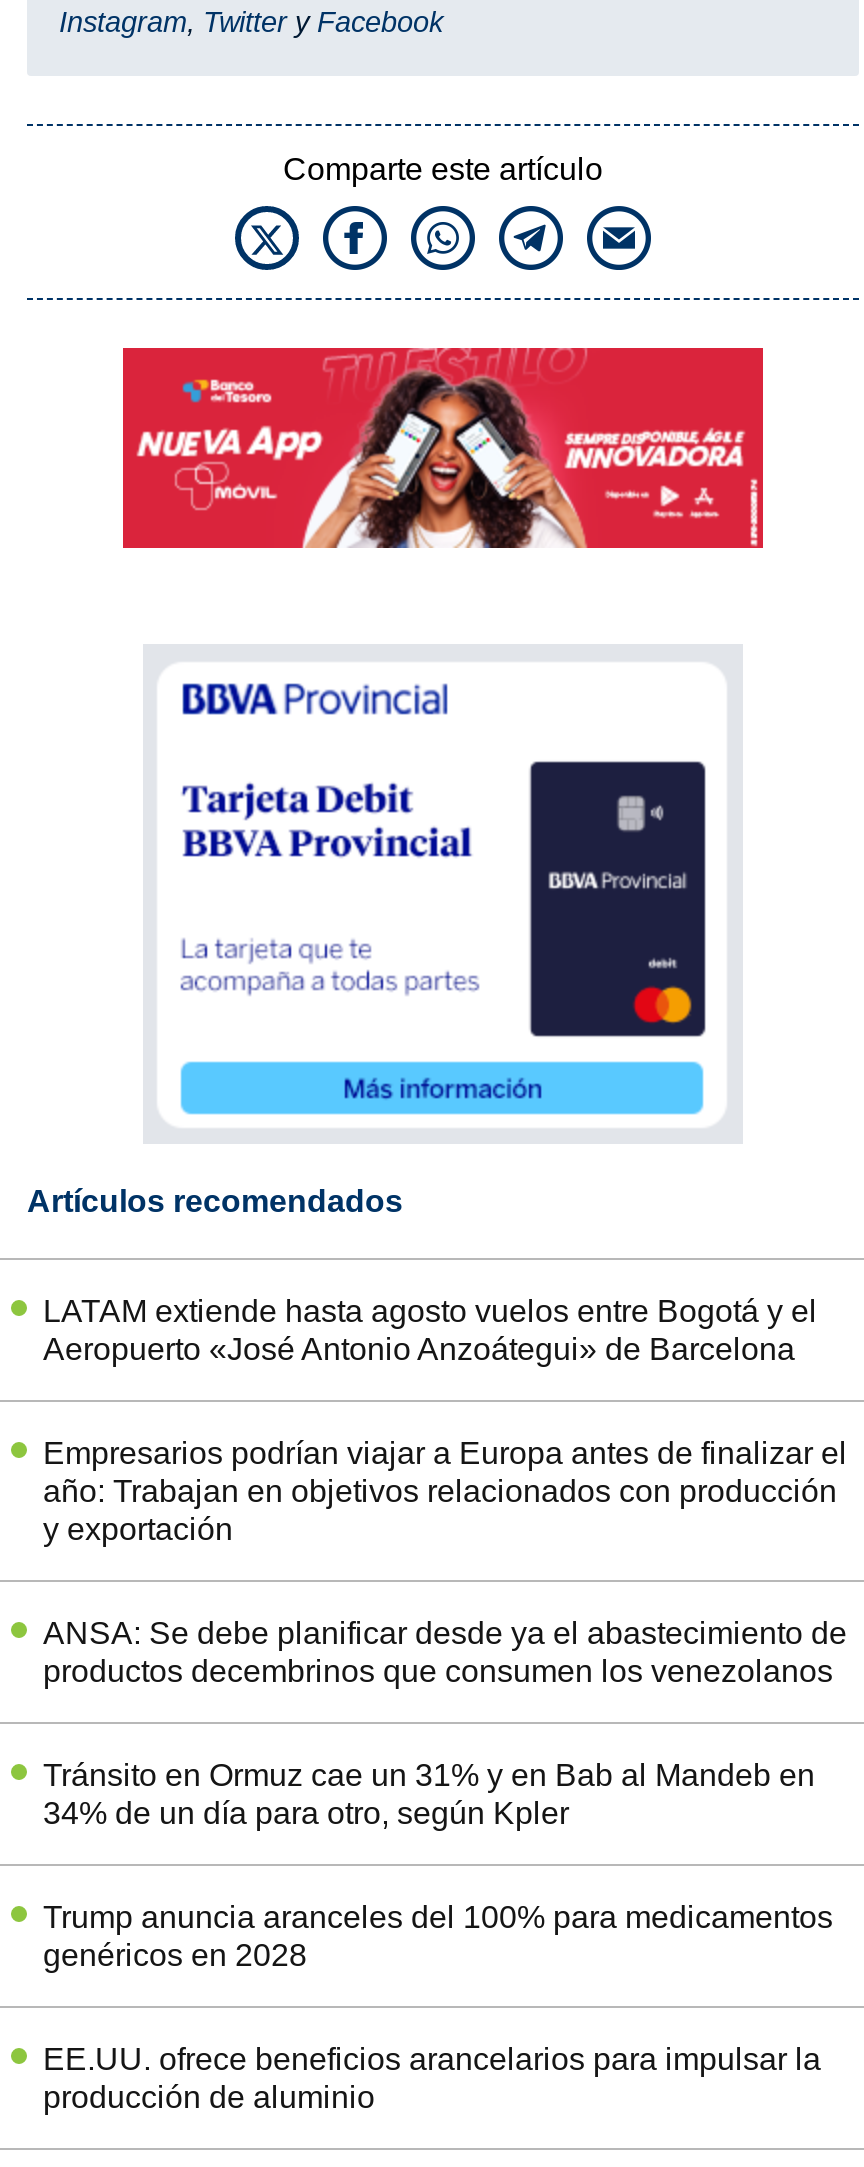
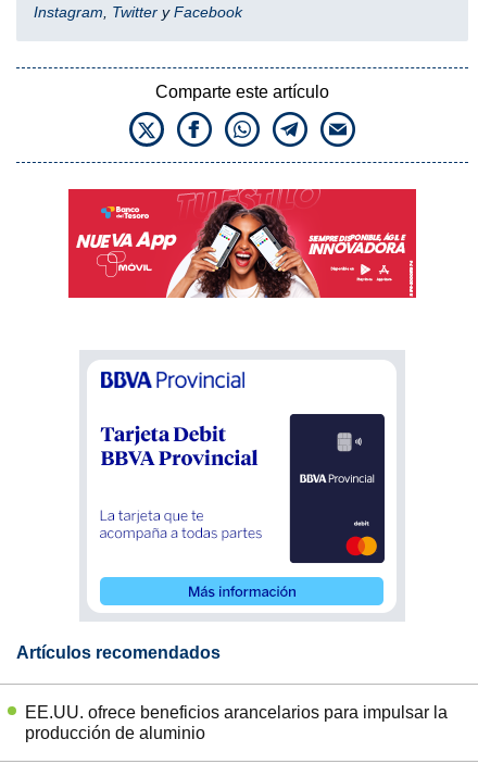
[43,1294,847,1972] LATAM extiende hasta agosto vuelos entre Bogotá y el | Aeropuerto «José Antonio Anzoátegui» de Barcelona | Empresarios podrían viajar a Europa antes de finalizar el | año: Trabajan en objetivos relacionados con producción | y exportación | ANSA: Se debe planificar desde ya el abastecimiento de | productos decembrinos que consumen los venezolanos | Tránsito en Ormuz cae un 31% y en Bab al Mandeb en | 34% de un día para otro, según Kpler | Trump anuncia aranceles del 100% para medicamentos | genéricos en 2028 -> none

